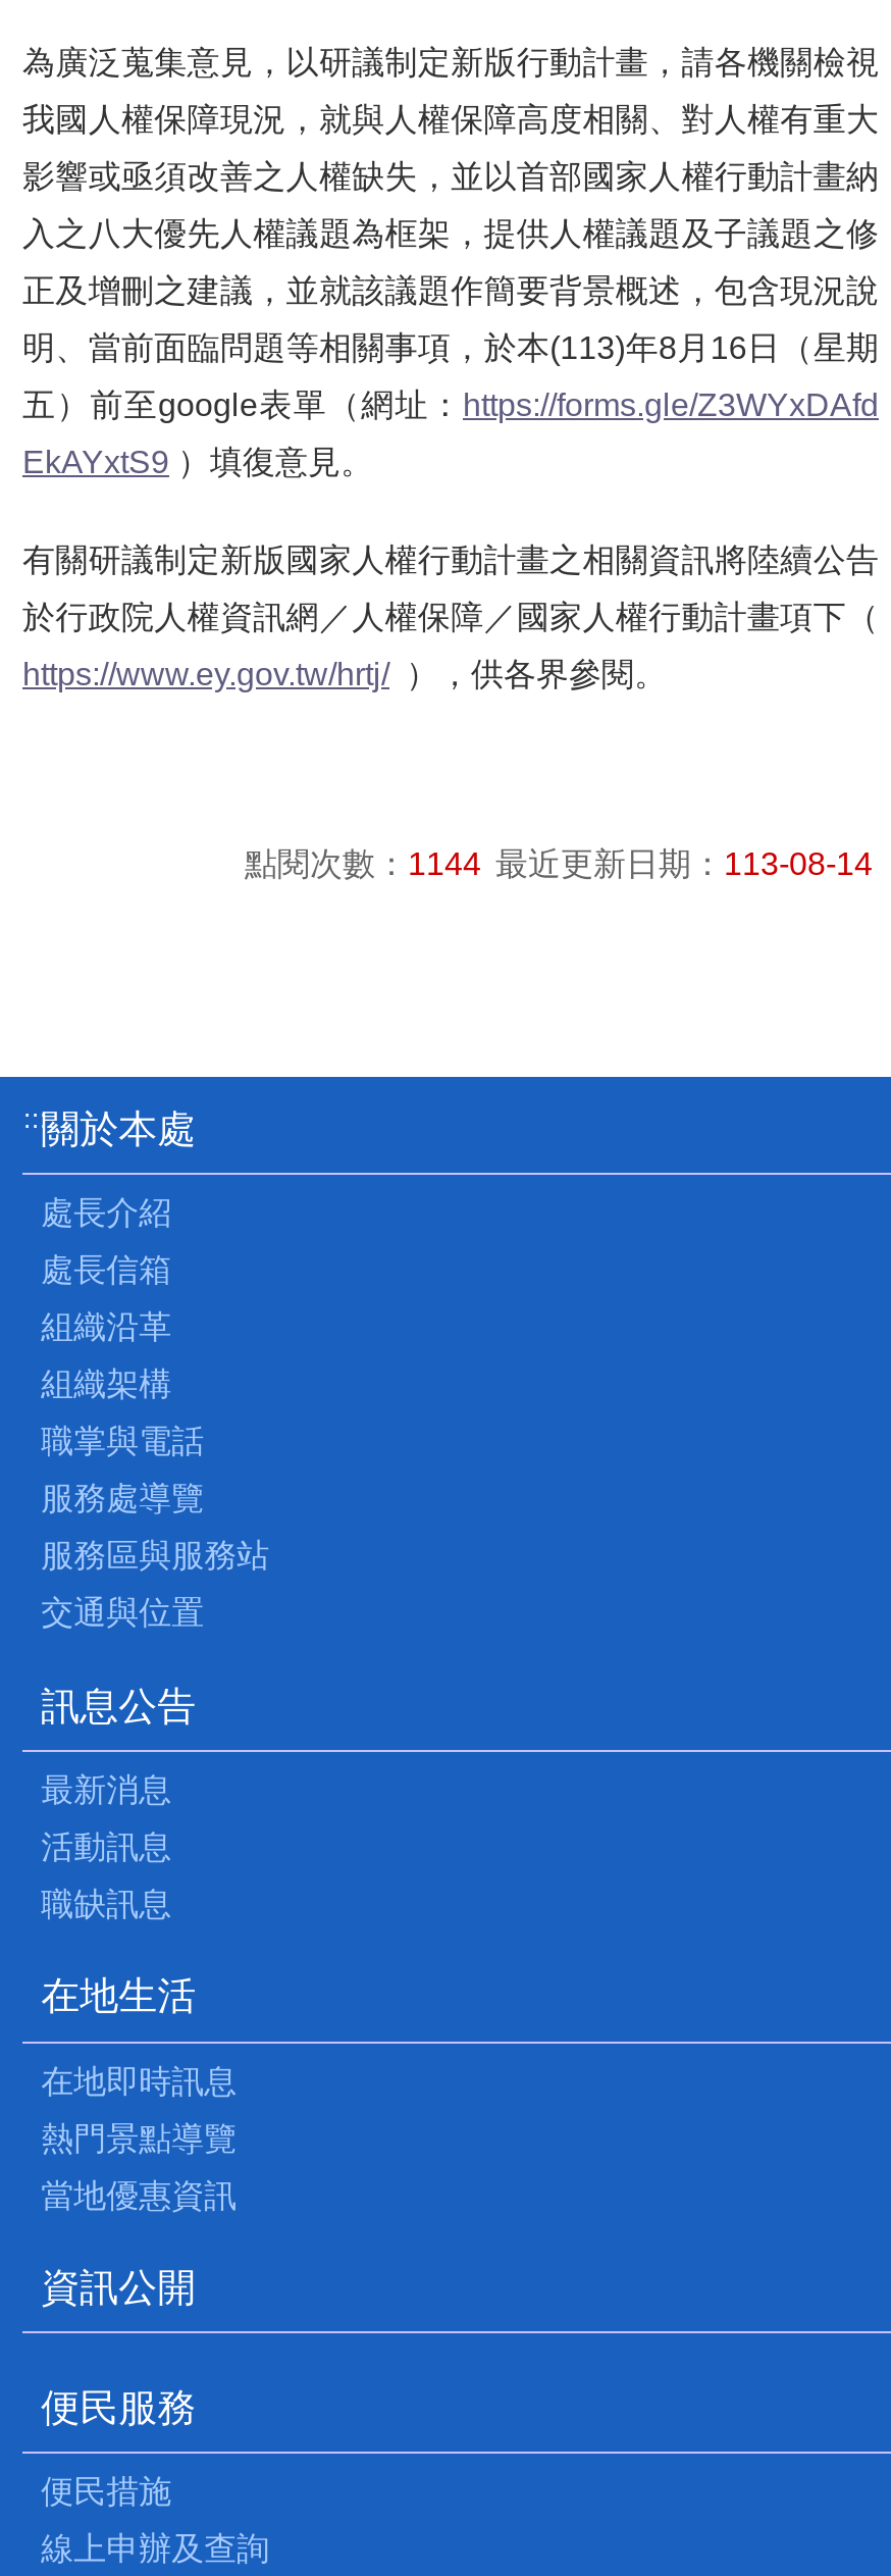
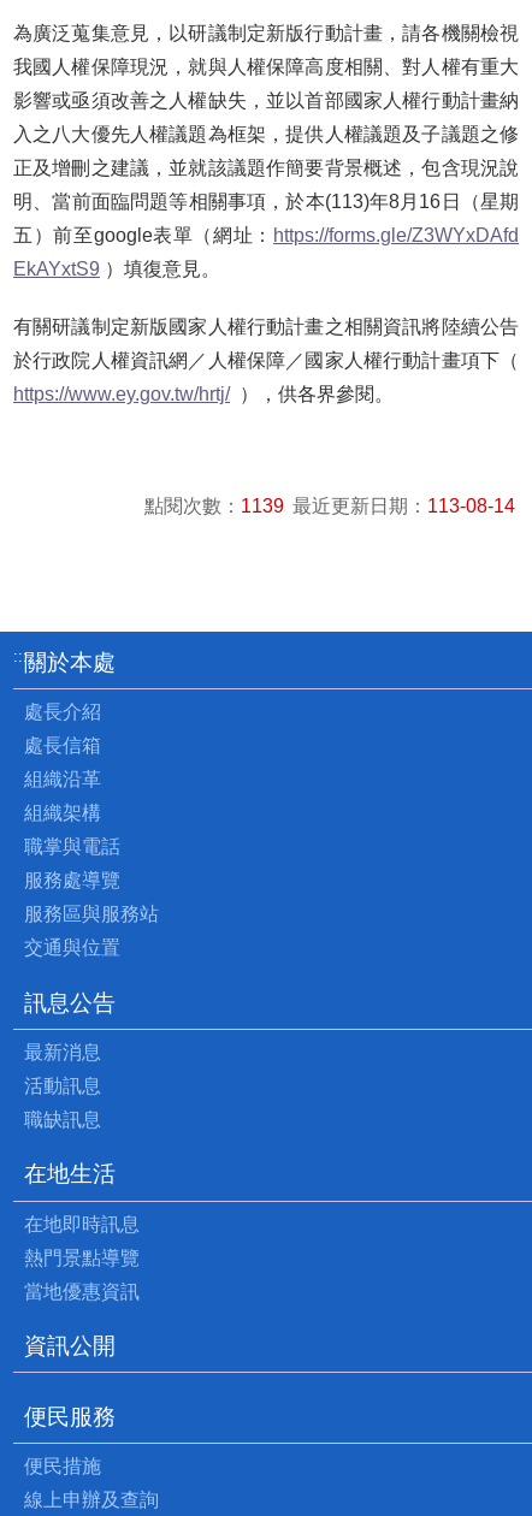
[245,847,873,882] 點閱次數：1144 最近更新日期：113-08-14 -> [144,496,515,517] 點閱次數：1139 最近更新日期：113-08-14

